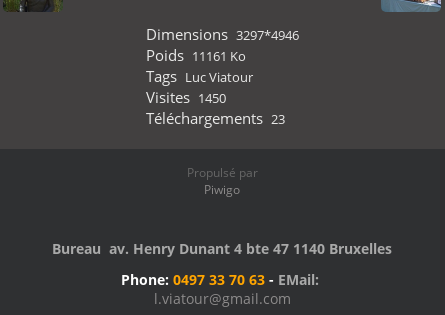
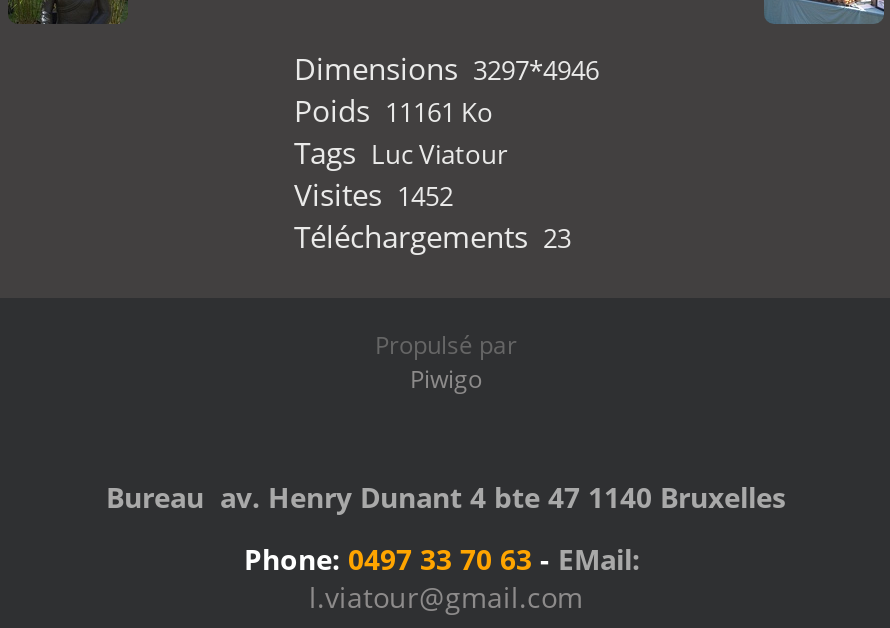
[146,87,225,107] Visites 1450 -> [294,174,453,214] Visites 1452

